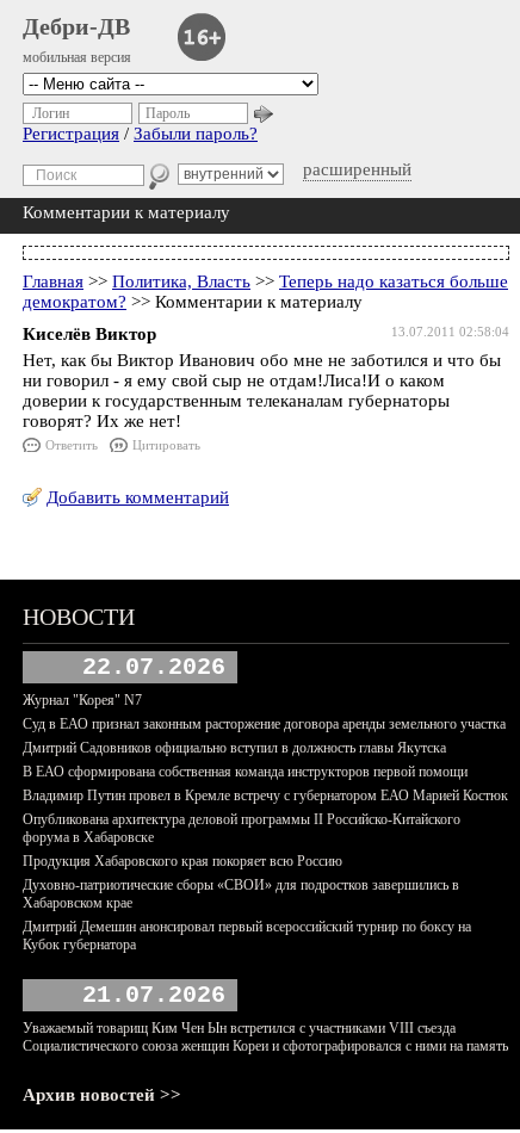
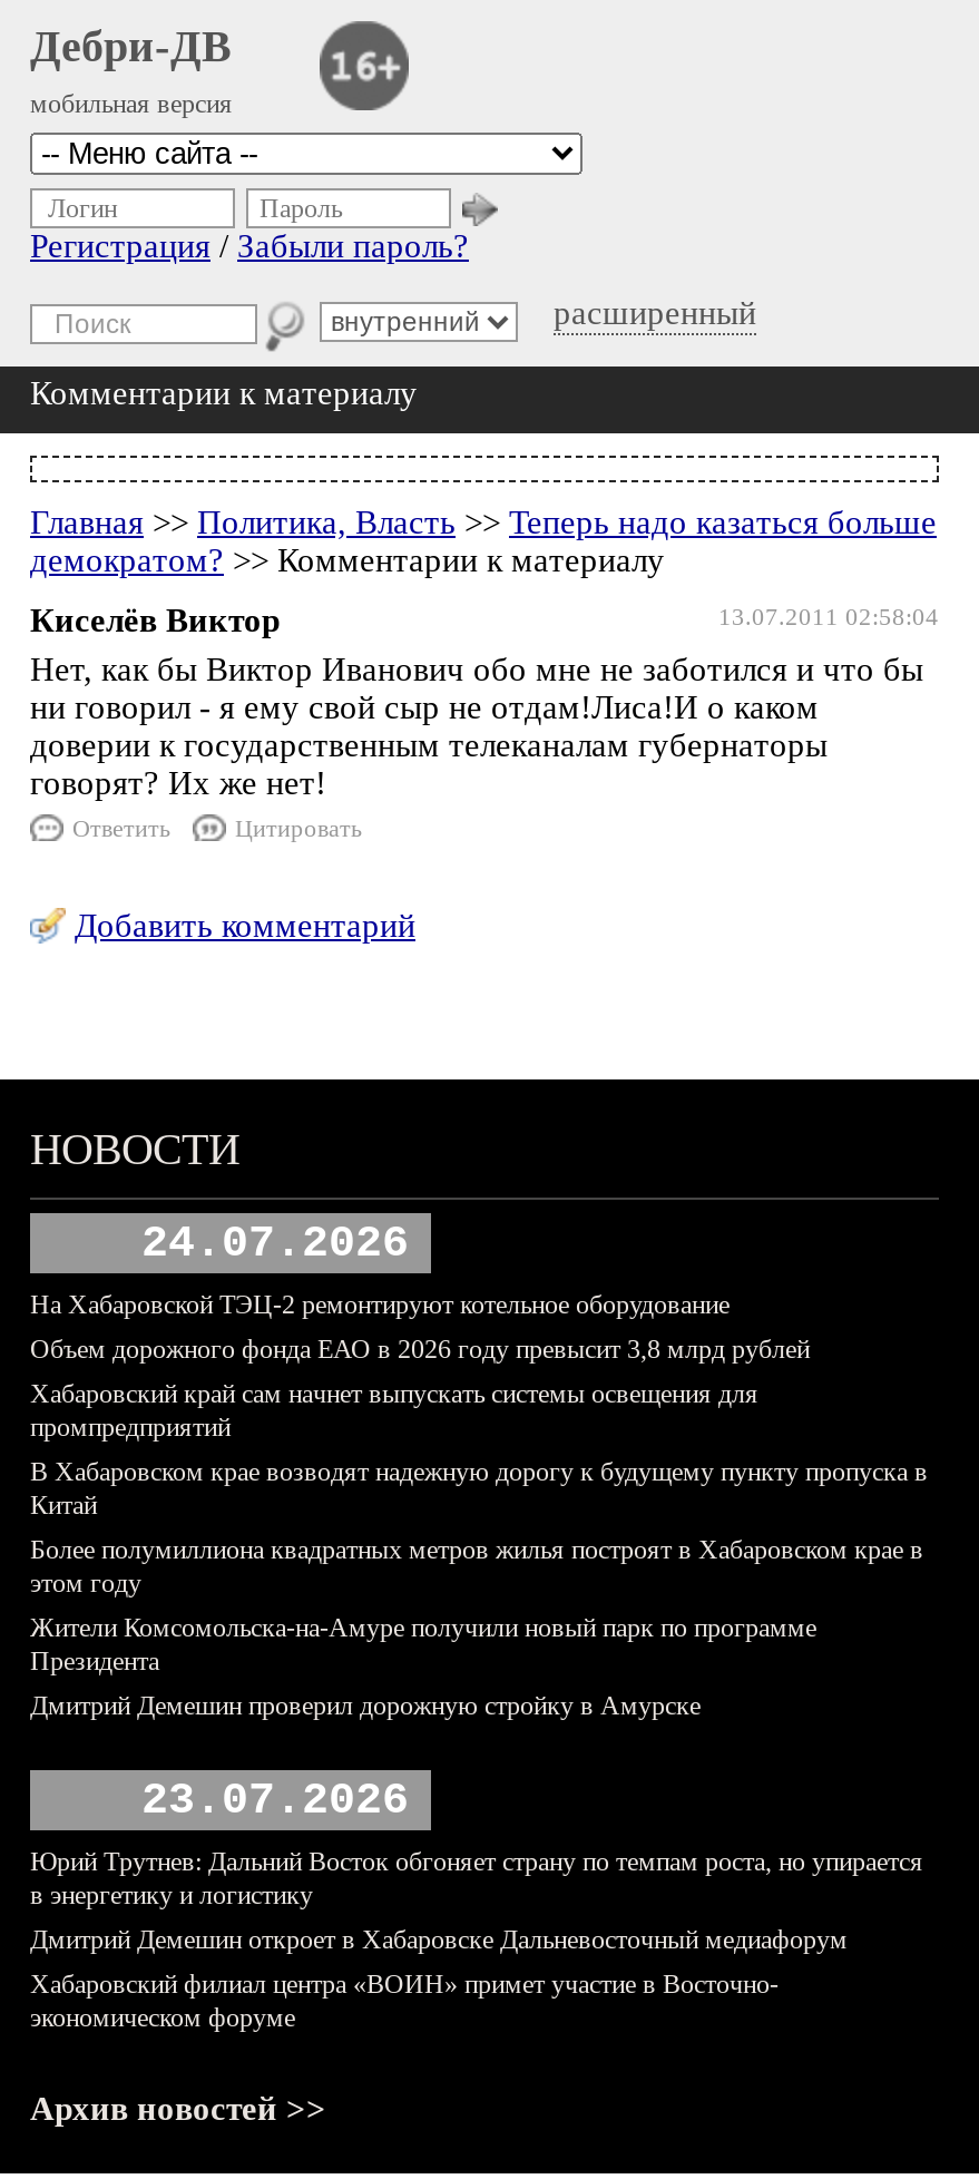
[23,654,508,953] 22.07.2026 | Журнал "Корея" N7 | Суд в ЕАО признал законным расторжение договора аренды земельного участка | Дмитрий Садовников официально вступил в должность главы Якутска | В ЕАО сформирована собственная команда инструкторов первой помощи | Владимир Путин провел в Кремле встречу с губернатором ЕАО Марией Костюк | Опубликована архитектура деловой программы II Российско-Китайского | форума в Хабаровске | Продукция Хабаровского края покоряет всю Россию | Духовно-патриотические сборы «СВОИ» для подростков завершились в | Хабаровском крае | Дмитрий Демешин анонсировал первый всероссийский турнир по боксу на | Кубок губернатора -> [30,1218,928,1721] 24.07.2026 | На Хабаровской ТЭЦ-2 ремонтируют котельное оборудование | Объем дорожного фонда ЕАО в 2026 году превысит 3,8 млрд рублей | Хабаровский край сам начнет выпускать системы освещения для | промпредприятий | В Хабаровском крае возводят надежную дорогу к будущему пункту пропуска в | Китай | Более полумиллиона квадратных метров жилья построят в Хабаровском крае в | этом году | Жители Комсомольска-на-Амуре получили новый парк по программе | Президента | Дмитрий Демешин проверил дорожную стройку в Амурске
[23,982,508,1054] 21.07.2026 | Уважаемый товарищ Ким Чен Ын встретился с участниками VIII съезда | Социалистического союза женщин Кореи и сфотографировался с ними на память -> [30,1775,923,2033] 23.07.2026 | Юрий Трутнев: Дальний Восток обгоняет страну по темпам роста, но упирается | в энергетику и логистику | Дмитрий Демешин откроет в Хабаровске Дальневосточный медиафорум | Хабаровский филиал центра «ВОИН» примет участие в Восточно- | экономическом форуме

